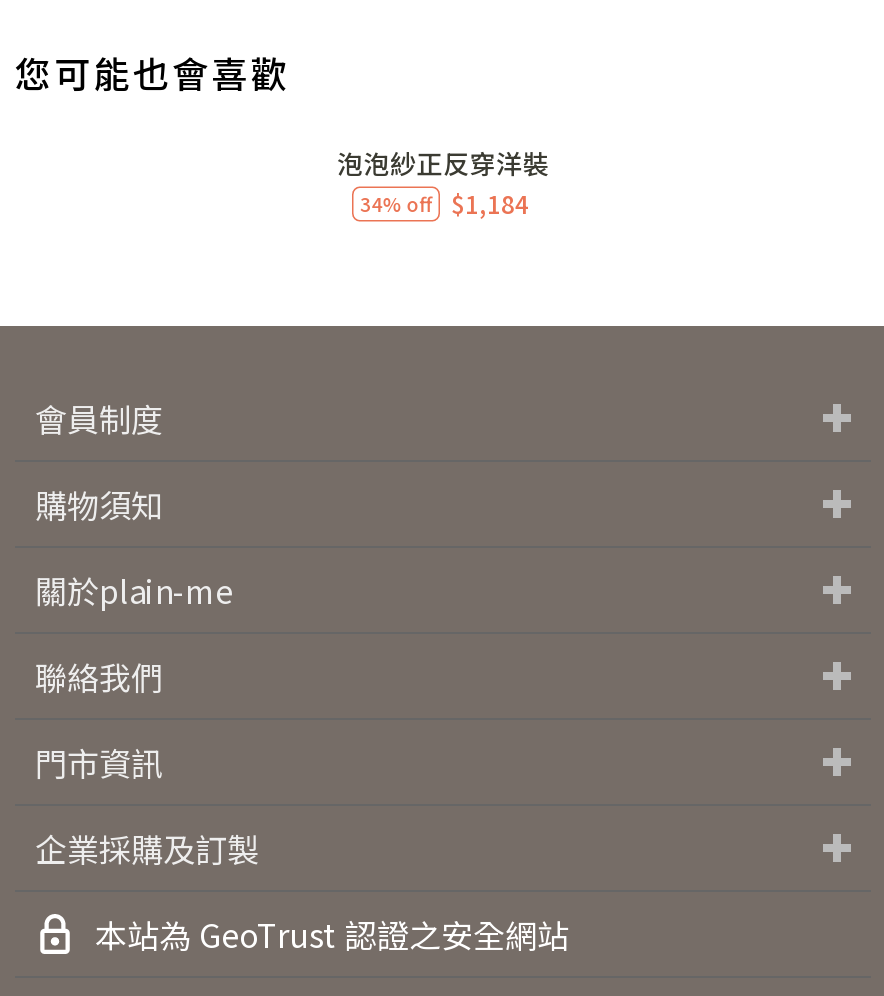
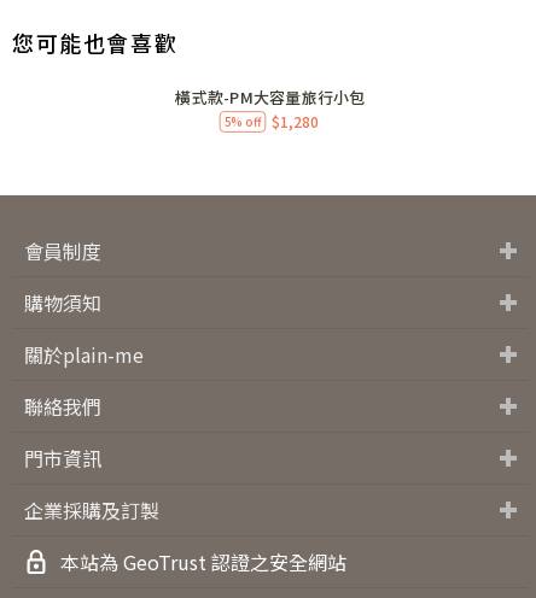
[337,144,549,220] 泡泡紗正反穿洋裝 | 34% off | $1,184 -> [175,86,365,132] 橫式款-PM大容量旅行小包 | 5% off | $1,280

